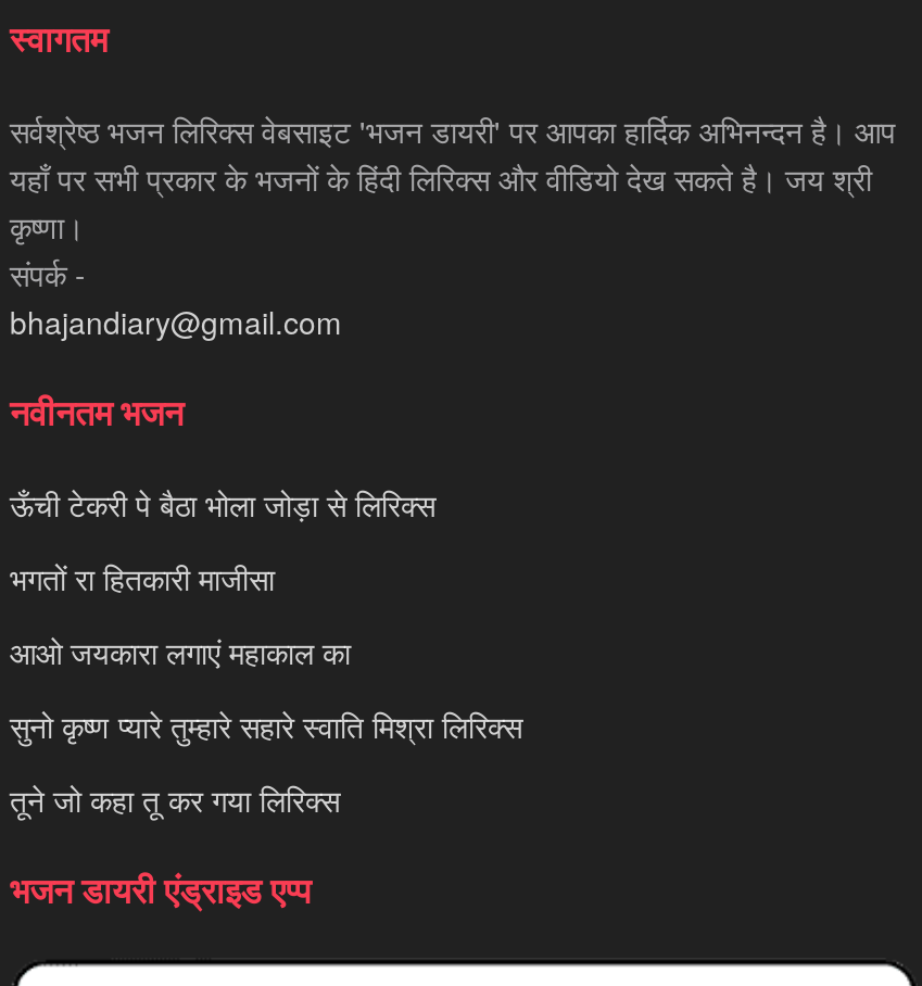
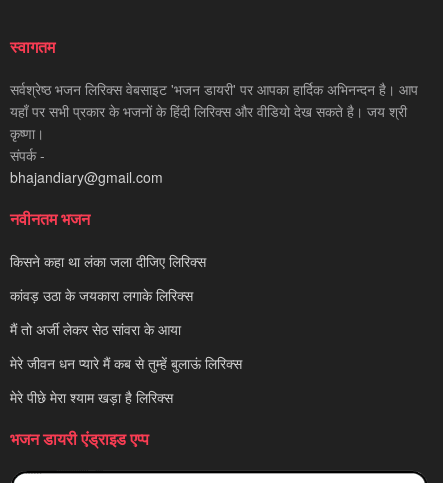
[10,483,435,527] ऊँची टेकरी पे बैठा भोला जोड़ा से लिरिक्स -> [10,251,206,271] किसने कहा था लंका जला दीजिए लिरिक्स
[10,557,275,601] भगतों रा हितकारी माजीसा -> [10,285,193,305] कांवड़ उठा के जयकारा लगाके लिरिक्स
[10,631,351,674] आओ जयकारा लगाएं महाकाल का -> [10,319,181,339] मैं तो अर्जी लेकर सेठ सांवरा के आया
[10,705,522,748] सुनो कृष्ण प्यारे तुम्हारे सहारे स्वाति मिश्रा लिरिक्स -> [10,353,242,373] मेरे जीवन धन प्यारे मैं कब से तुम्हें बुलाऊं लिरिक्स
[10,779,340,822] तूने जो कहा तू कर गया लिरिक्स -> [10,387,173,407] मेरे पीछे मेरा श्याम खड़ा है लिरिक्स

